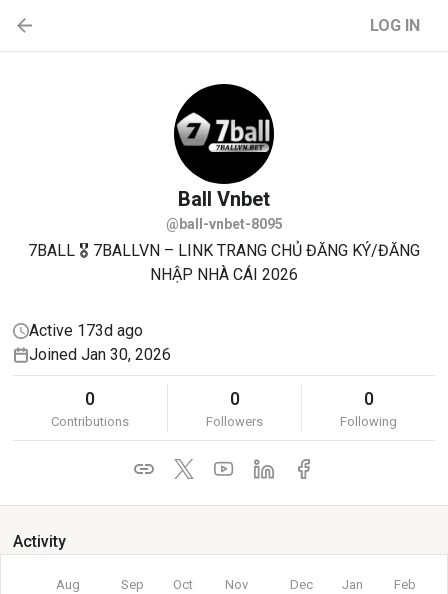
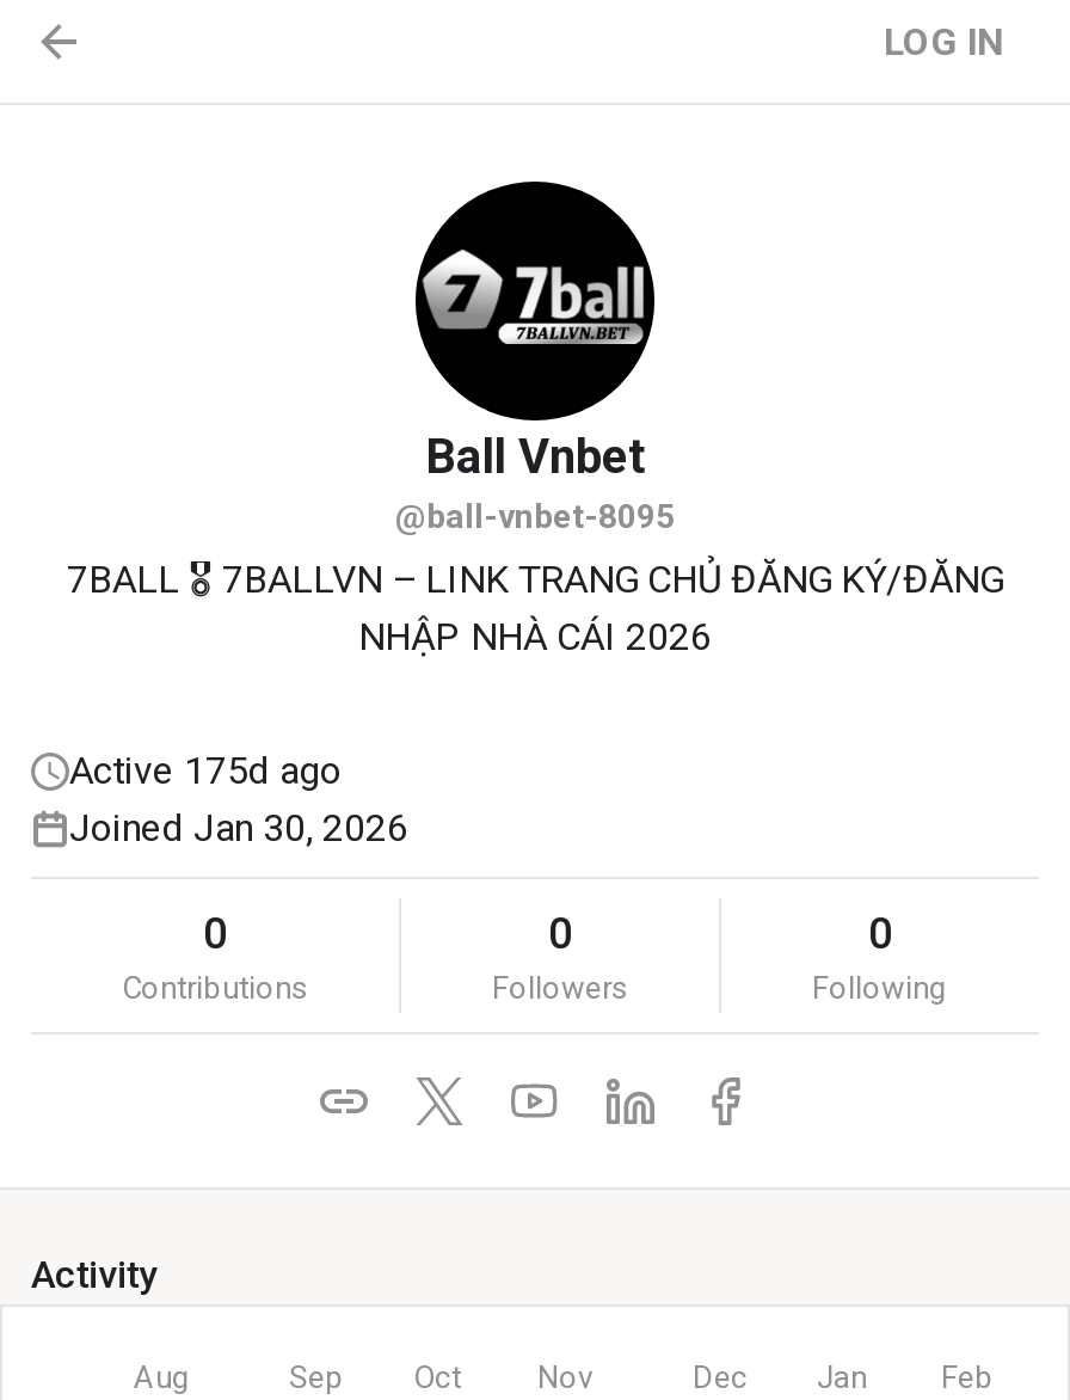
[29,321,143,340] Active 173d ago -> [69,748,342,793] Active 175d ago

